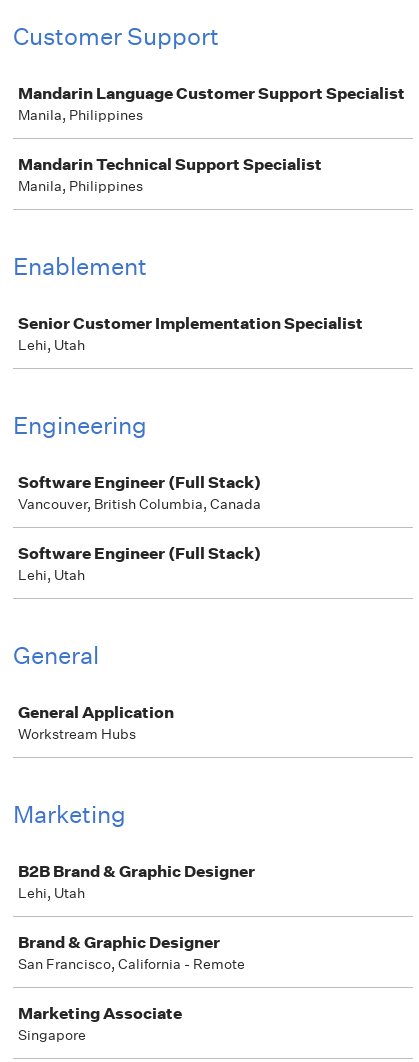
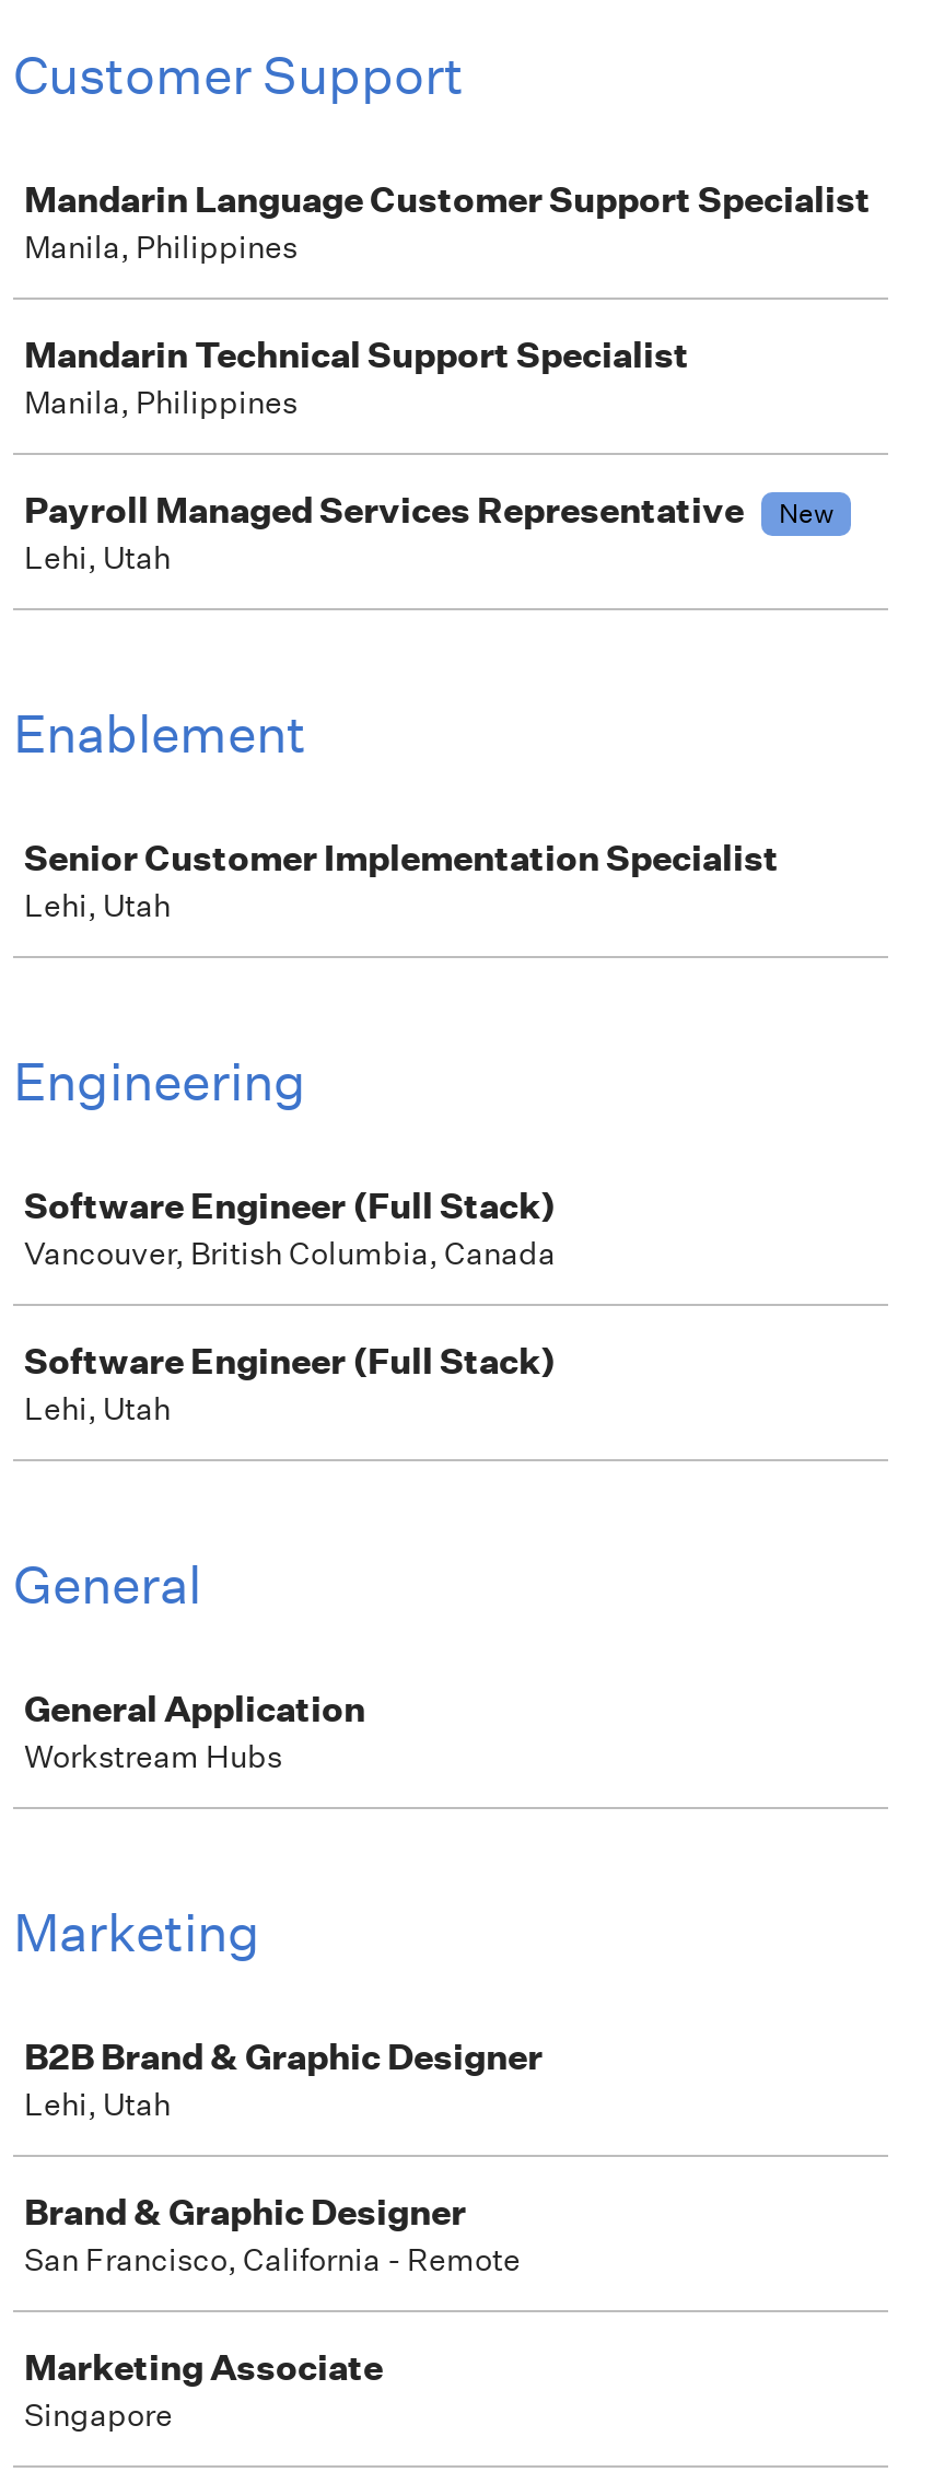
none -> [24,488,833,578] Payroll Managed Services Representative | New | Lehi, Utah

